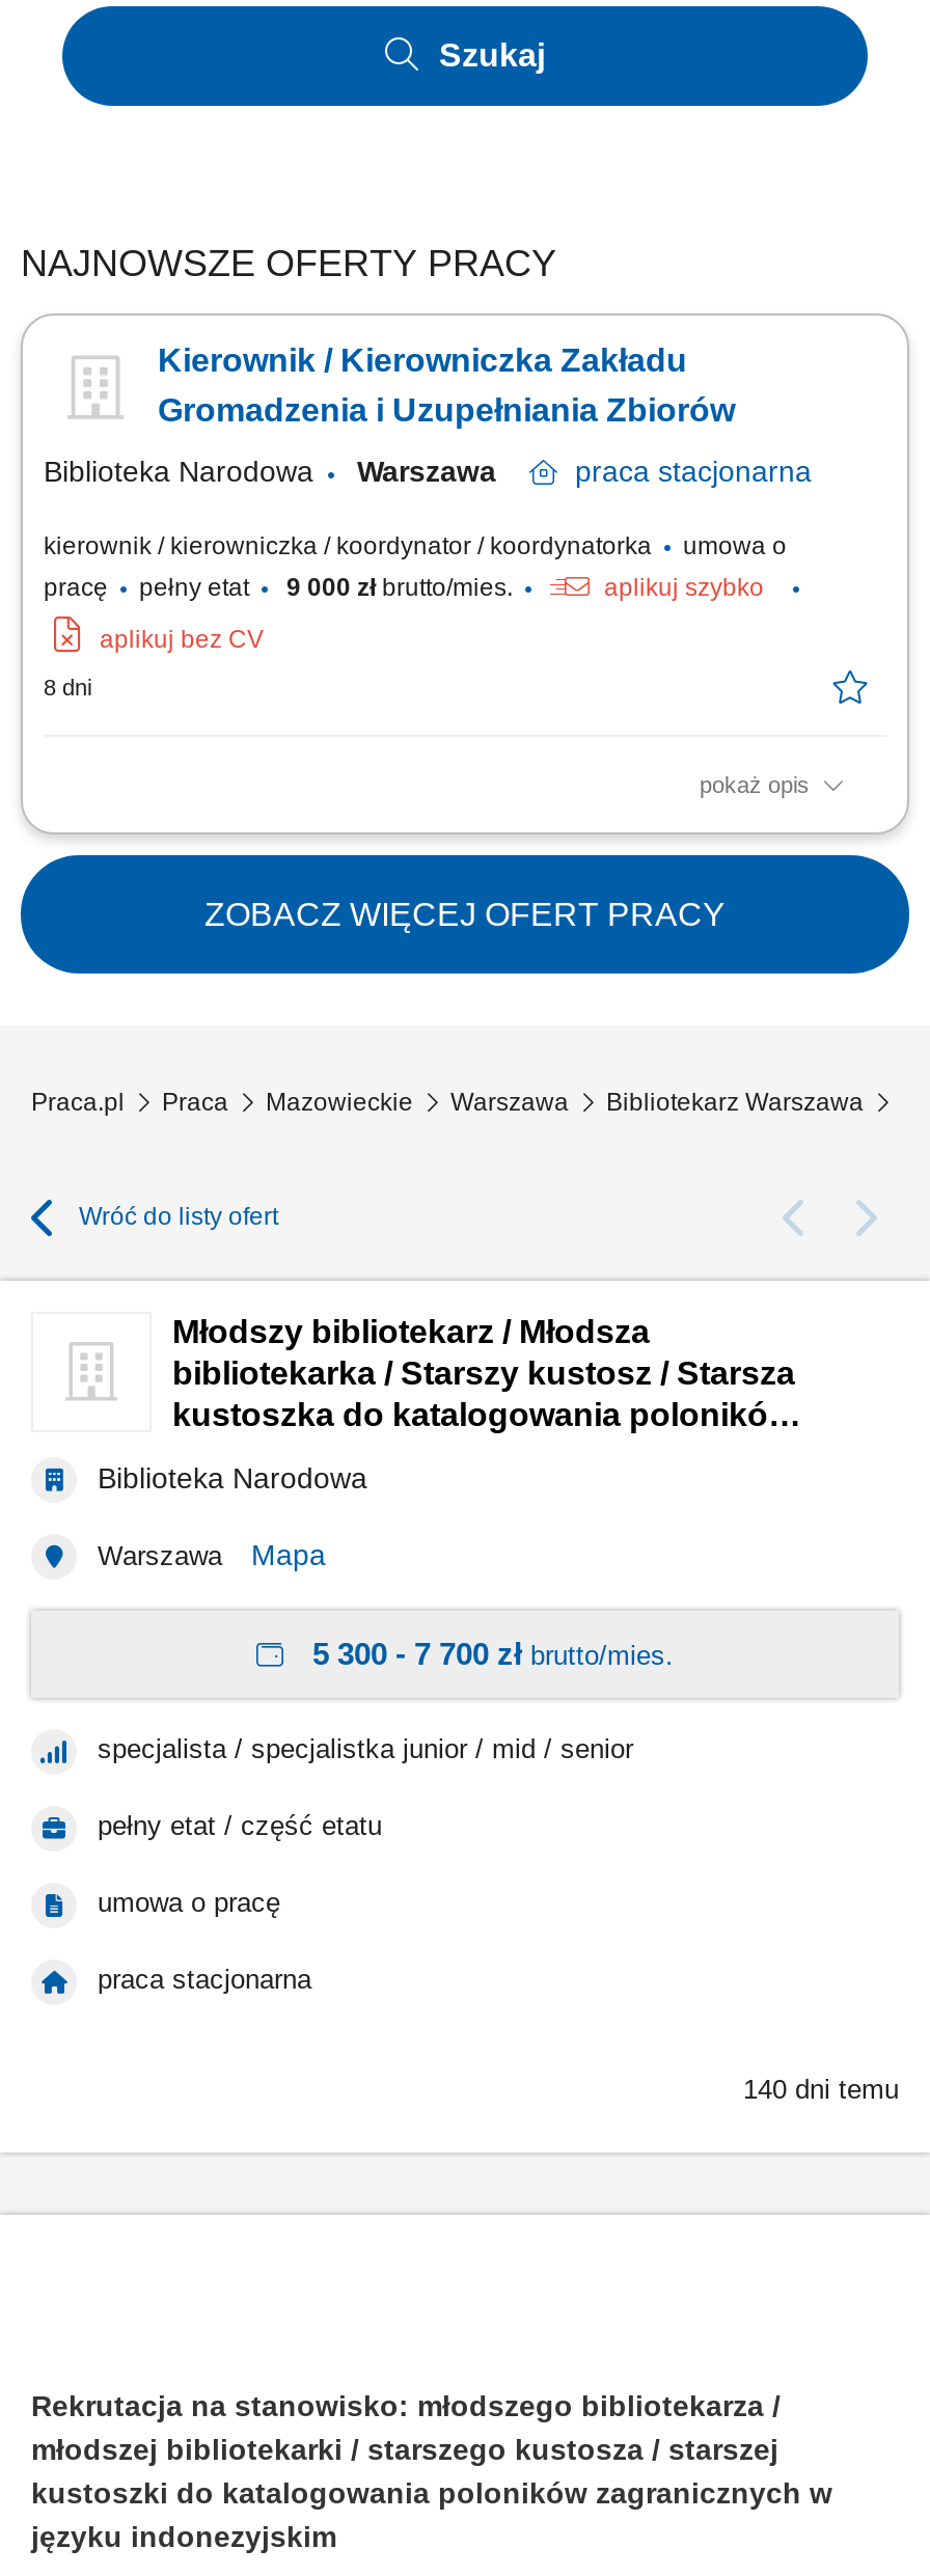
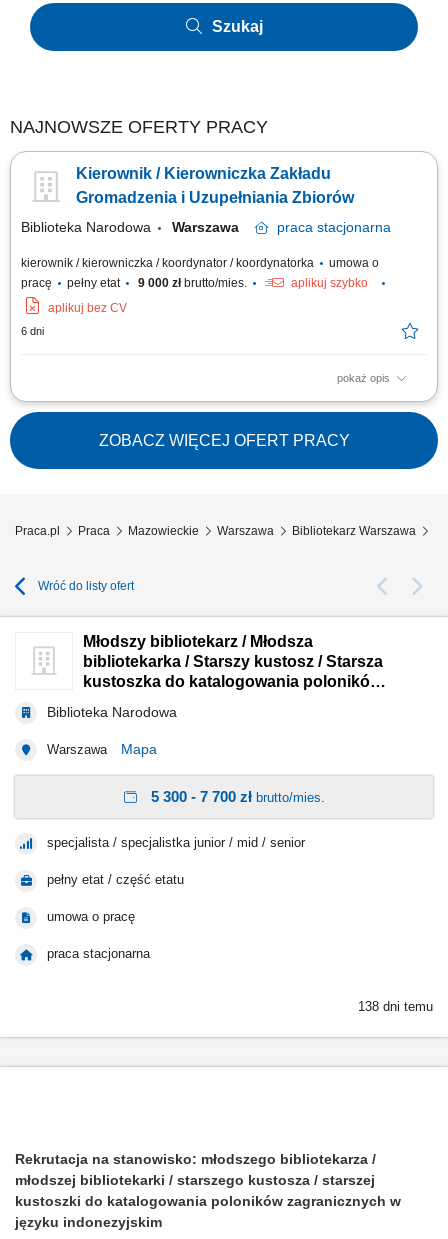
[44,675,91,700] 8 dni -> [21,325,44,337] 6 dni
[743,2074,899,2105] 140 dni temu -> [358,999,433,1014] 138 dni temu

